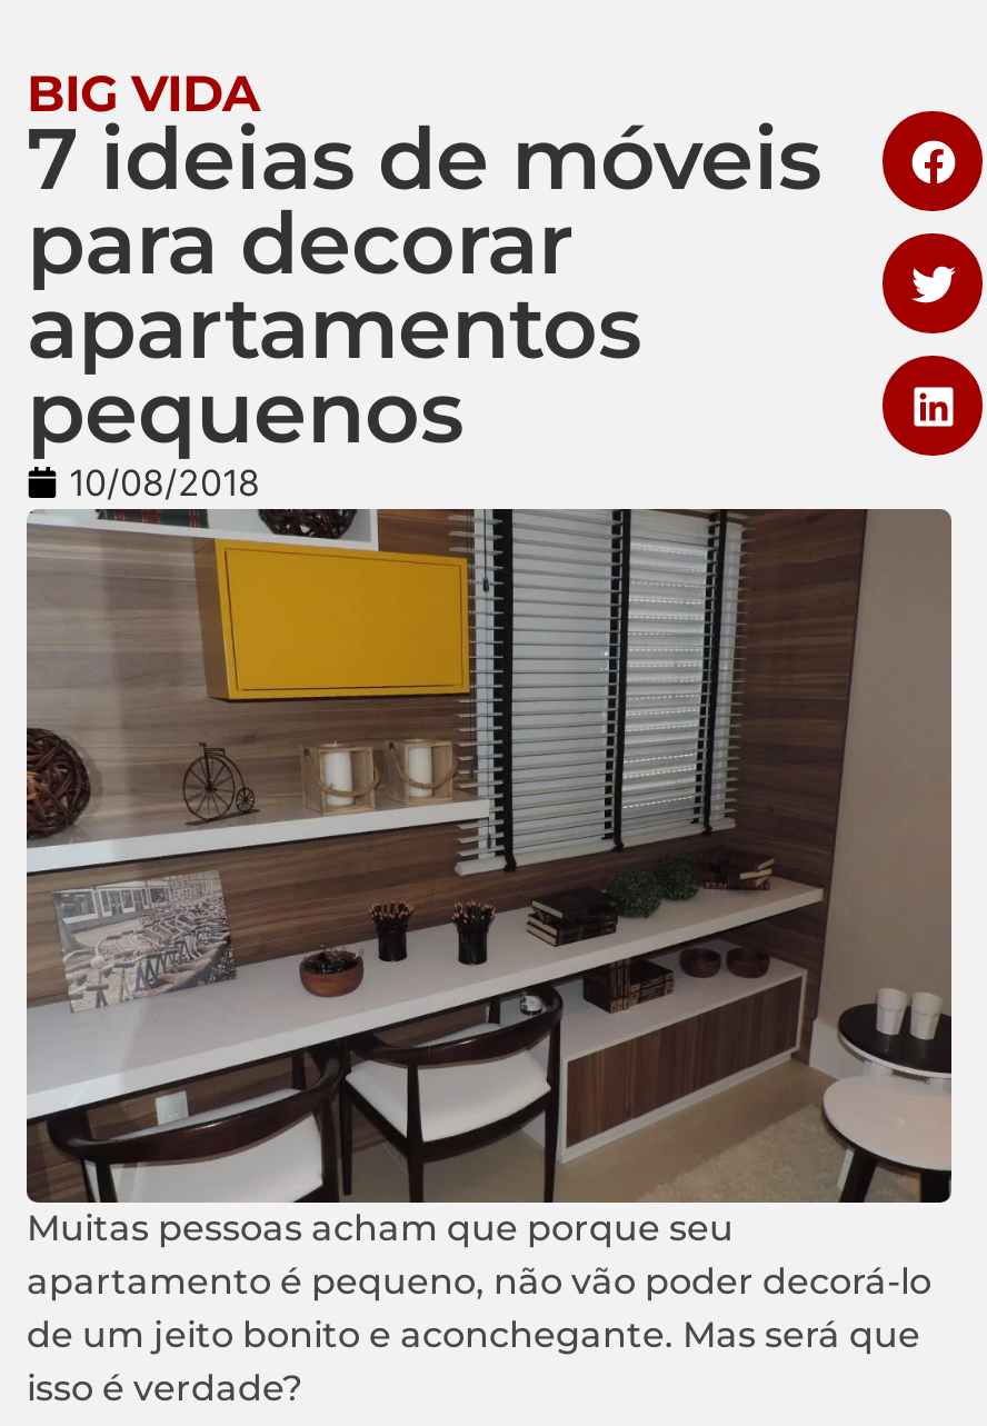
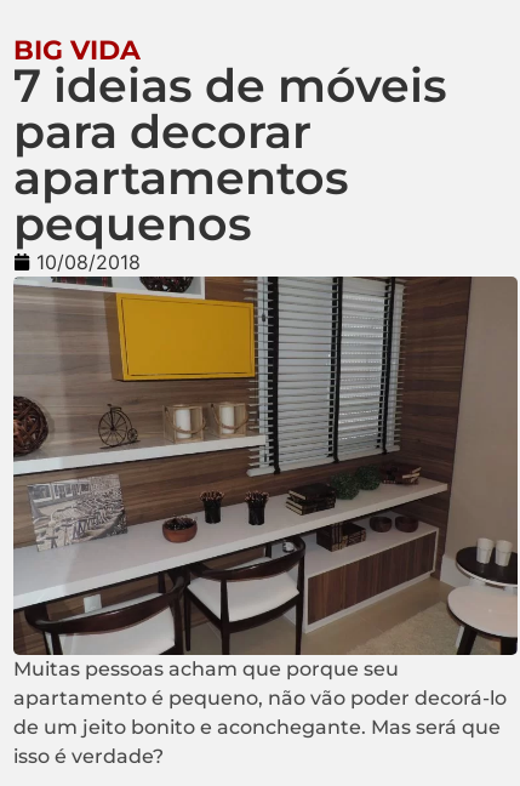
[880,109,980,213] [image] -> none
[880,231,980,336] [image] -> none
[880,353,980,458] [image] -> none

